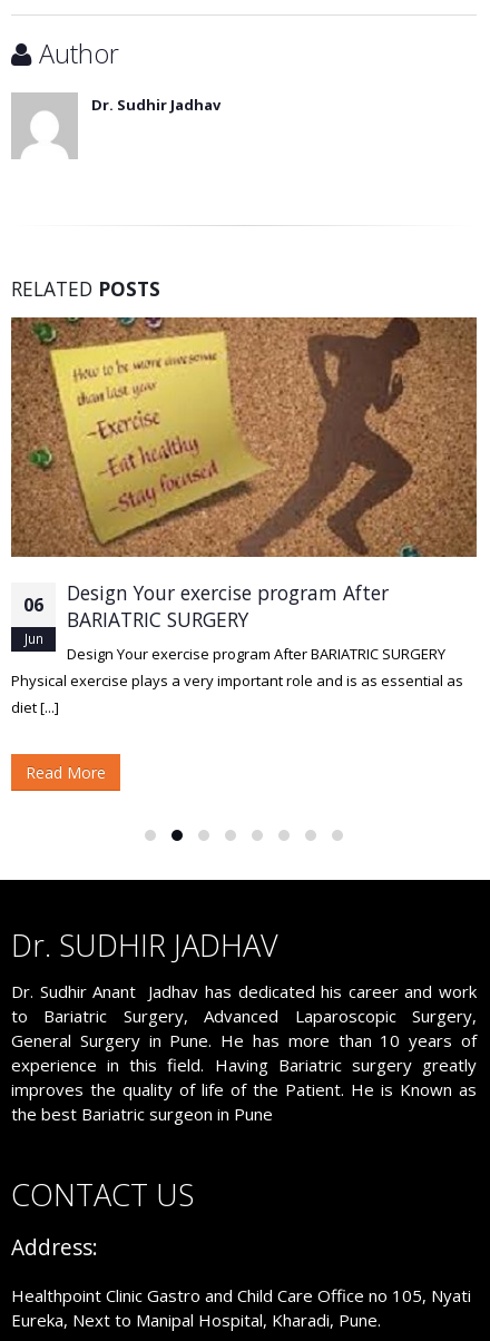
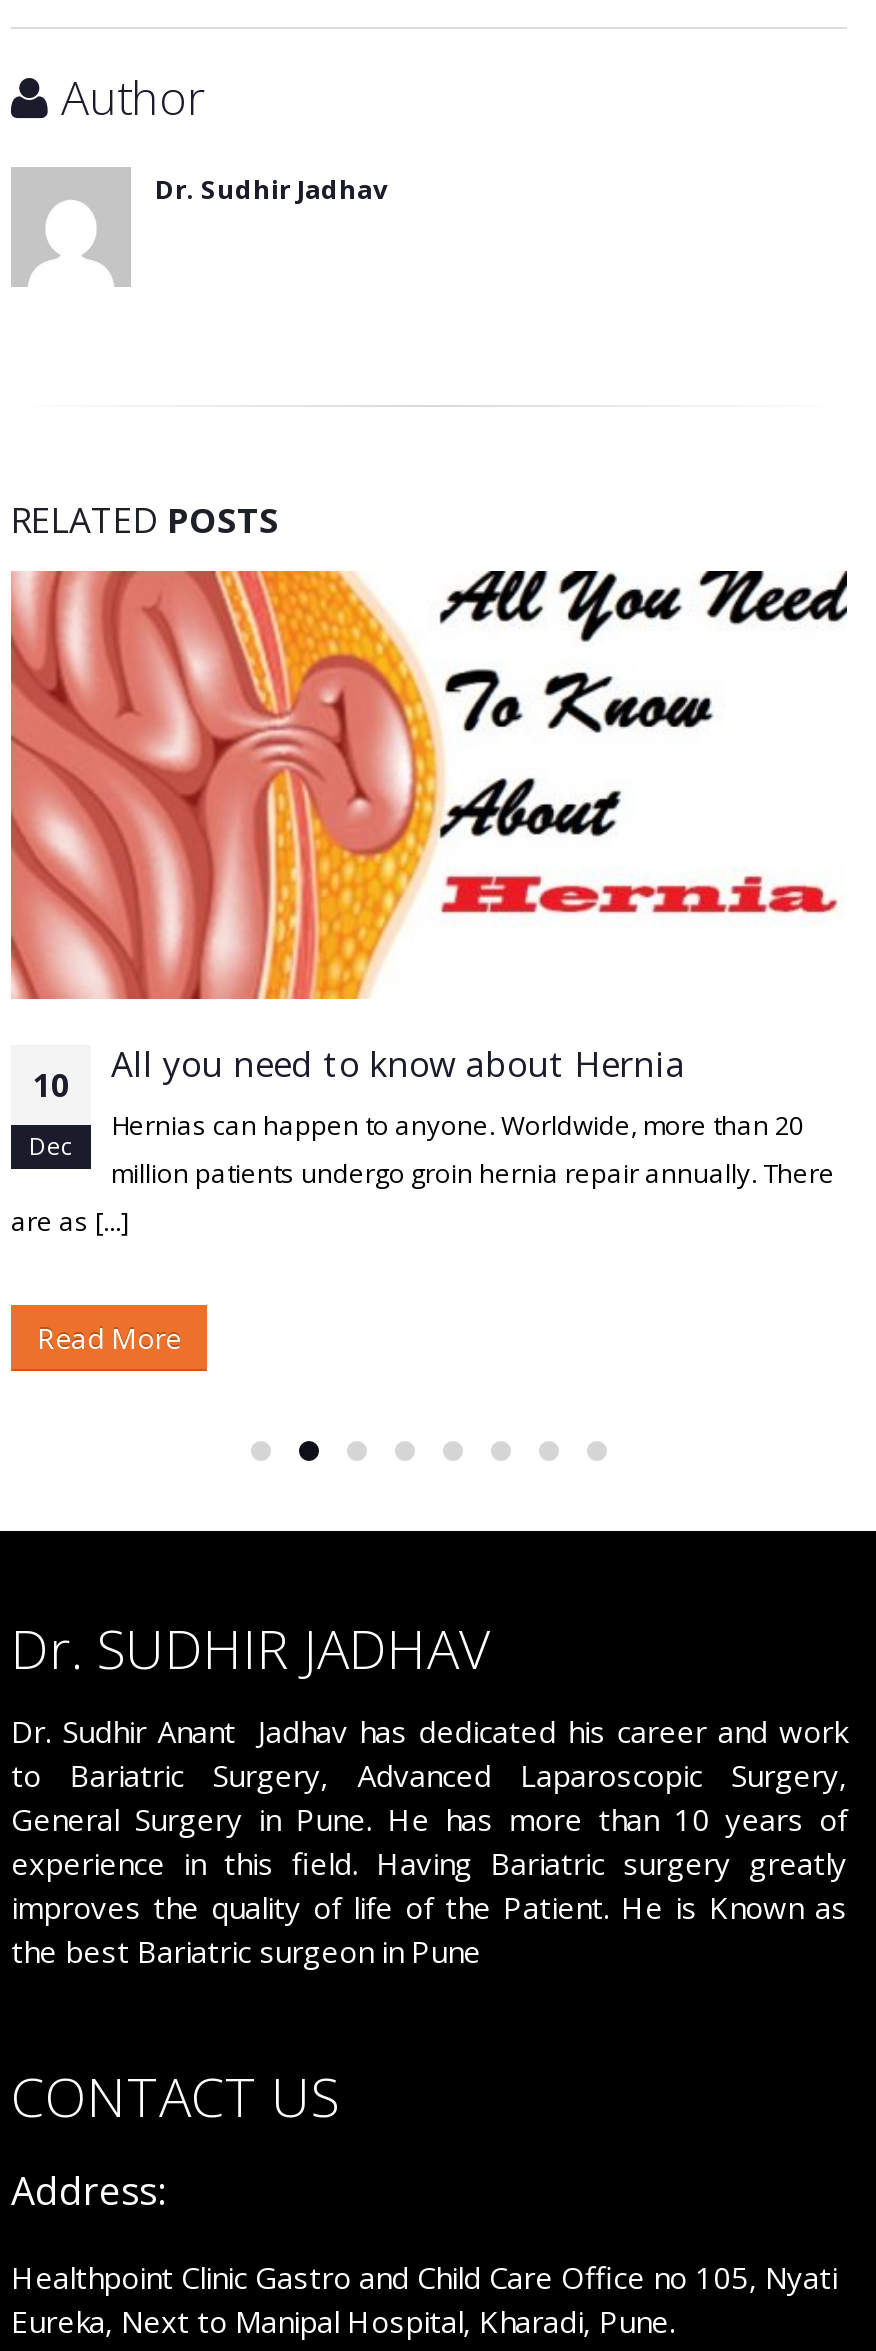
[10,316,478,717] [image] | Design Your exercise program After | BARIATRIC SURGERY | Design Your exercise program After BARIATRIC SURGERY | Physical exercise plays a very important role and is as essential as | diet [...] -> [11,570,849,1239] [image] | All you need to know about Hernia | Hernias can happen to anyone. Worldwide, more than 20 | million patients undergo groin hernia repair annually. There | are as [...]
[23,593,43,617] 06 -> [33,1063,69,1107] 10
[24,629,43,647] Jun -> [29,1129,73,1161] Dec

